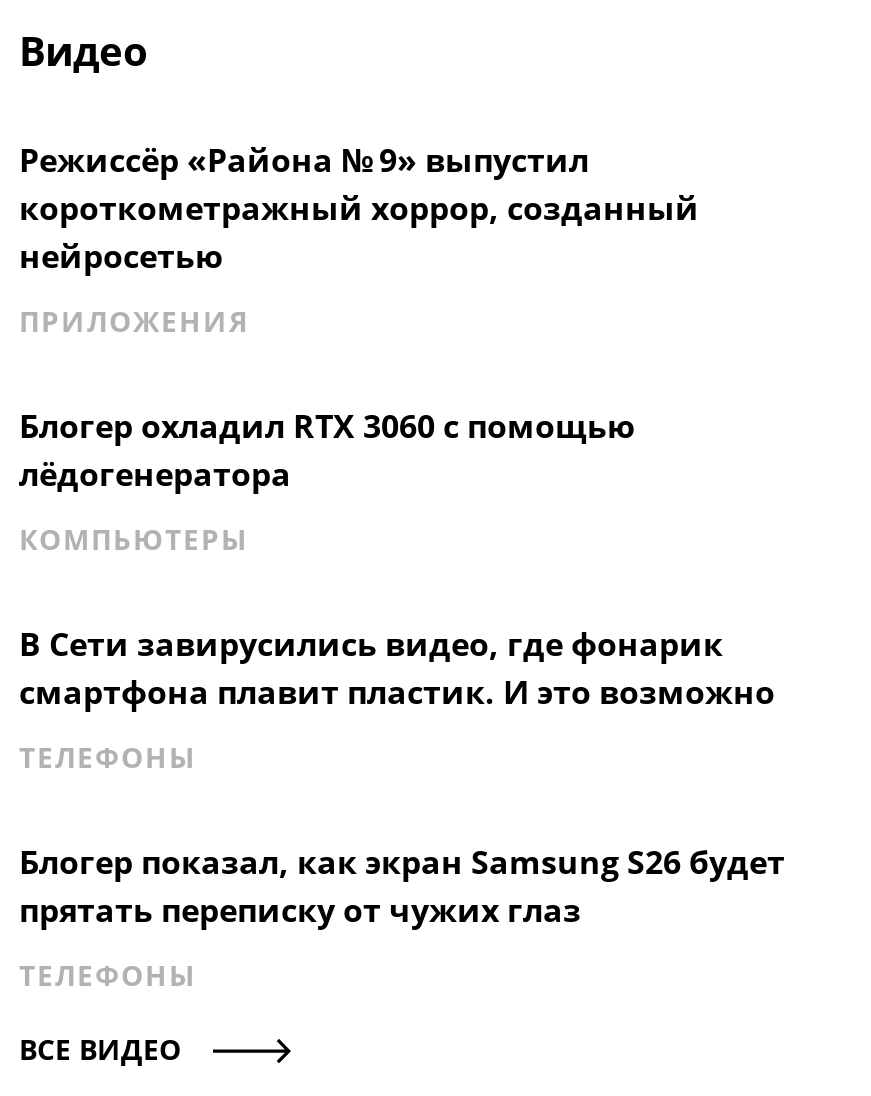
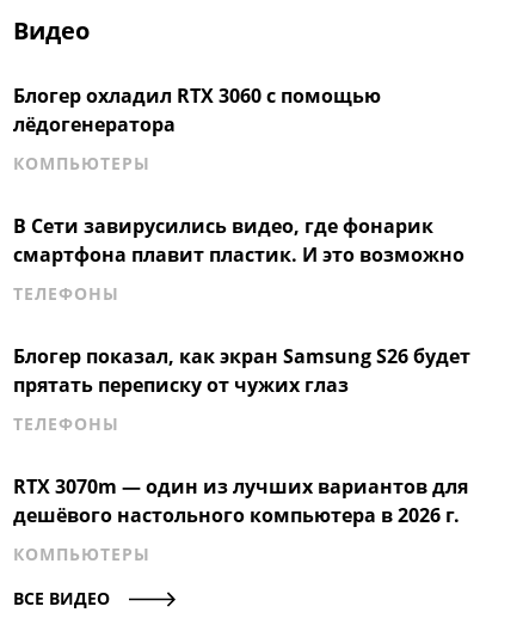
[19,138,699,340] Режиссёр «Района № 9» выпустил | короткометражный хоррор, созданный | нейросетью | ПРИЛОЖЕНИЯ -> none
moved [19,404,775,994] -> [13,82,464,435]: Блогер охладил RTX 3060 с помощью | лёдогенератора | КОМПЬЮТЕРЫ | В Сети завирусились видео, где фонарик | смартфона плавит пластик. И это возможно | ТЕЛЕФОНЫ | прятать переписку от чужих глаз | ТЕЛЕФОНЫ
none -> [13,473,468,565] RTX 3070m — один из лучших вариантов для | дешёвого настольного компьютера в 2026 г. | КОМПЬЮТЕРЫ

